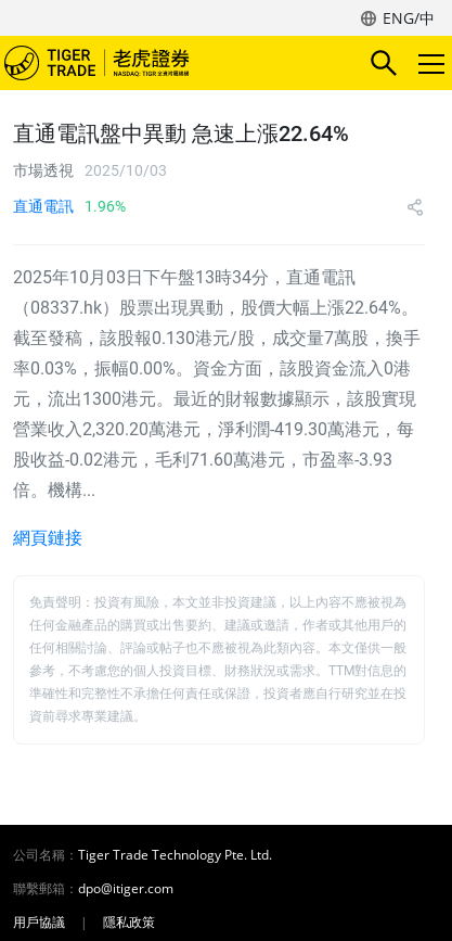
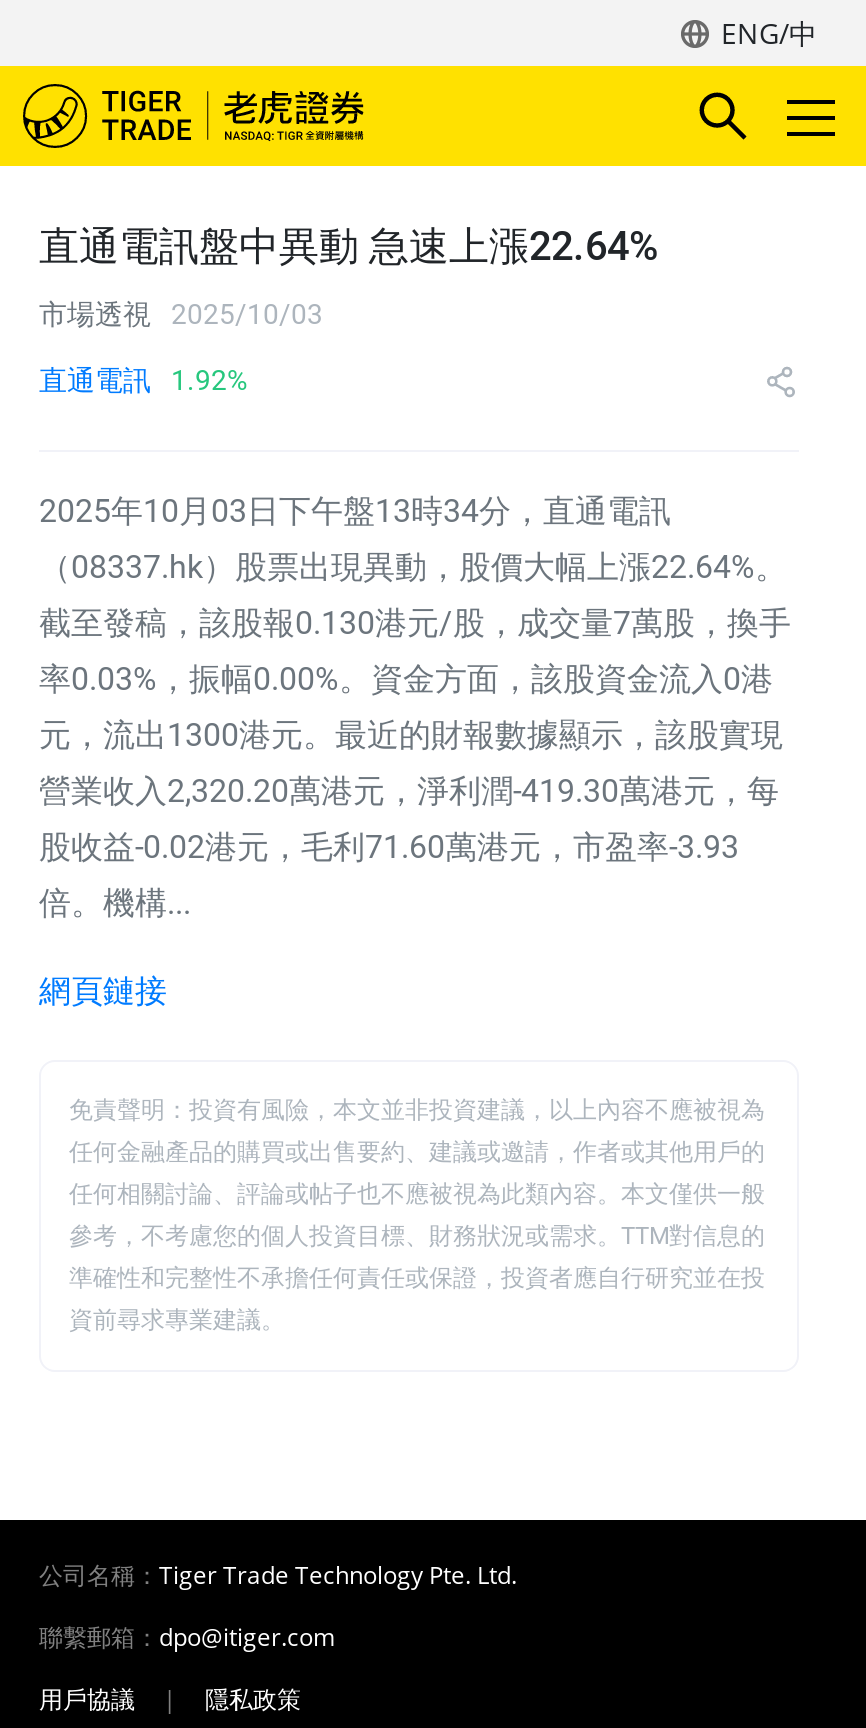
[13,198,126,215] 直通電訊 1.96% -> [39,364,247,396] 直通電訊 1.92%

